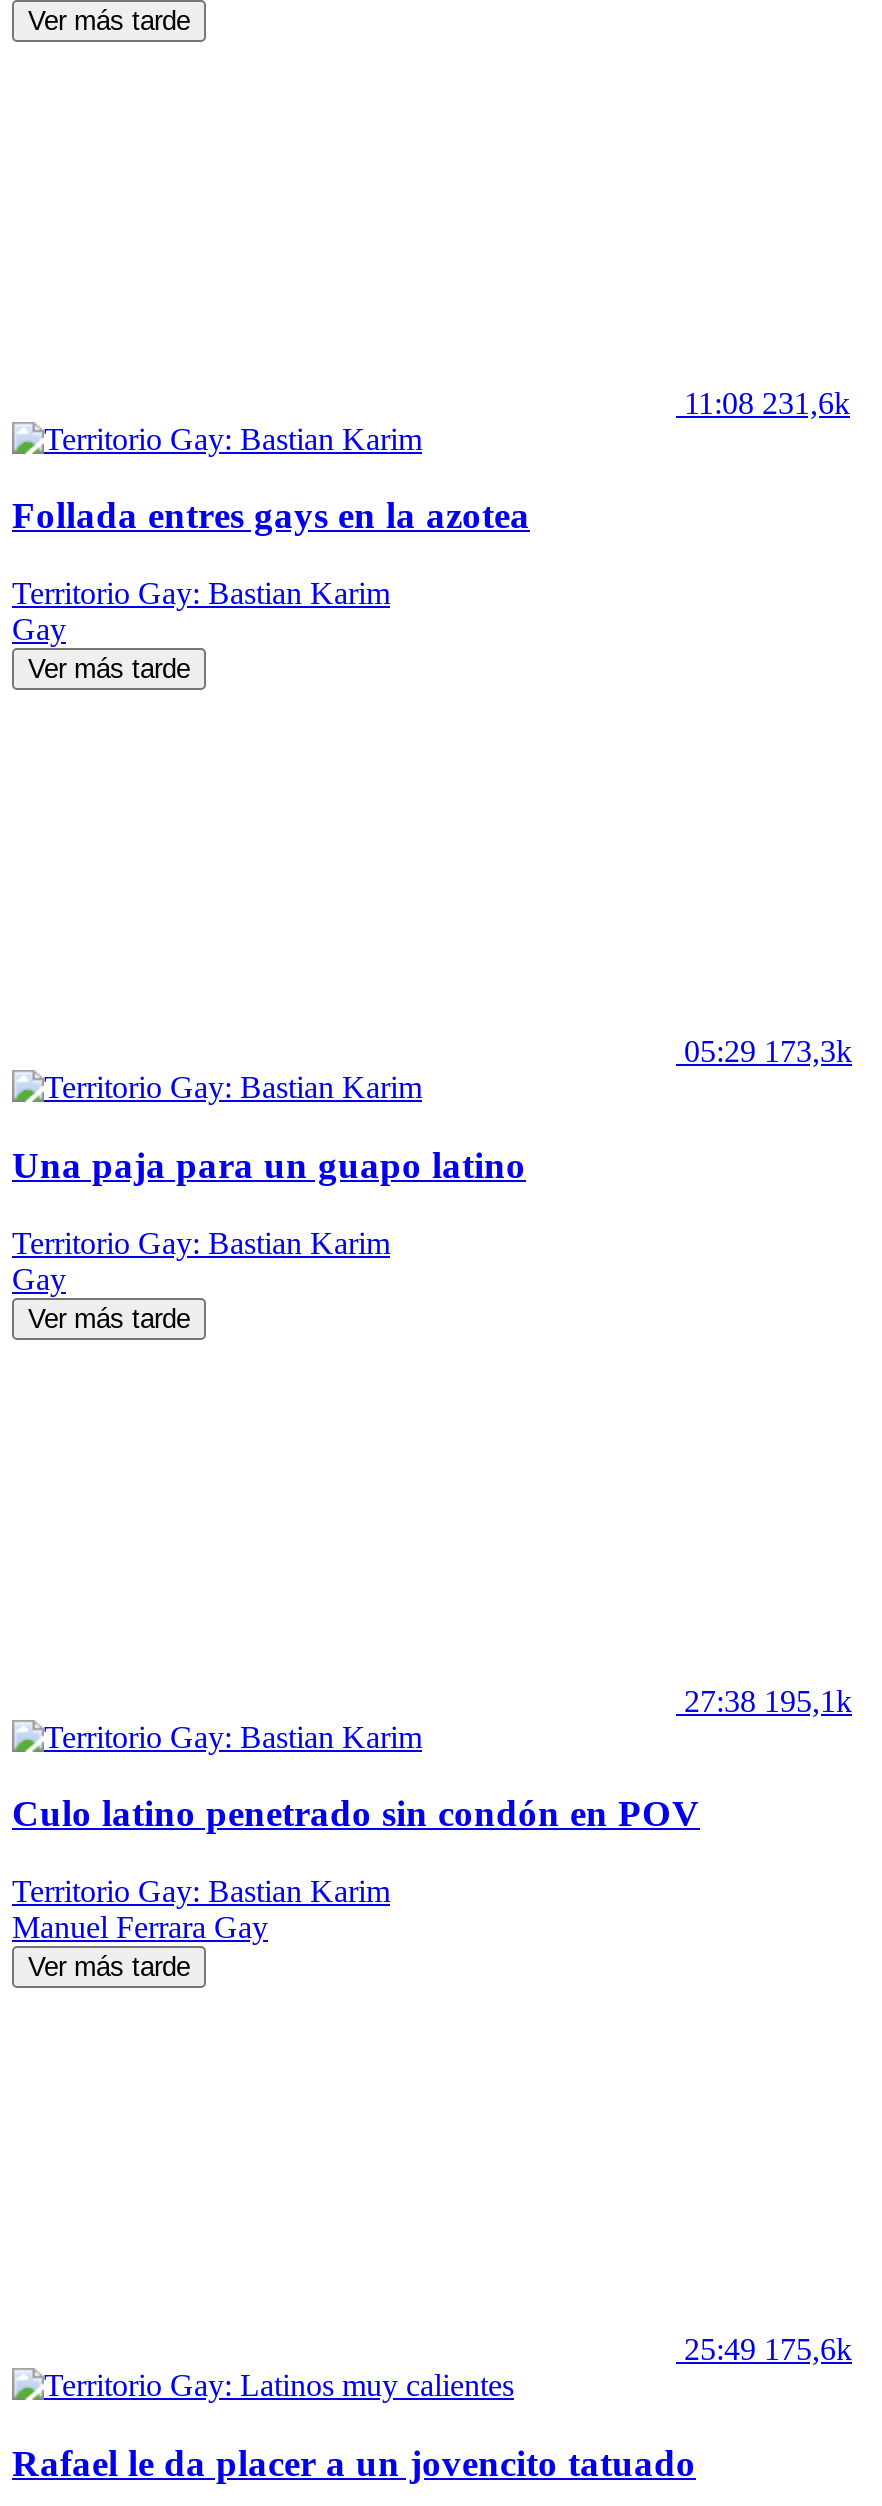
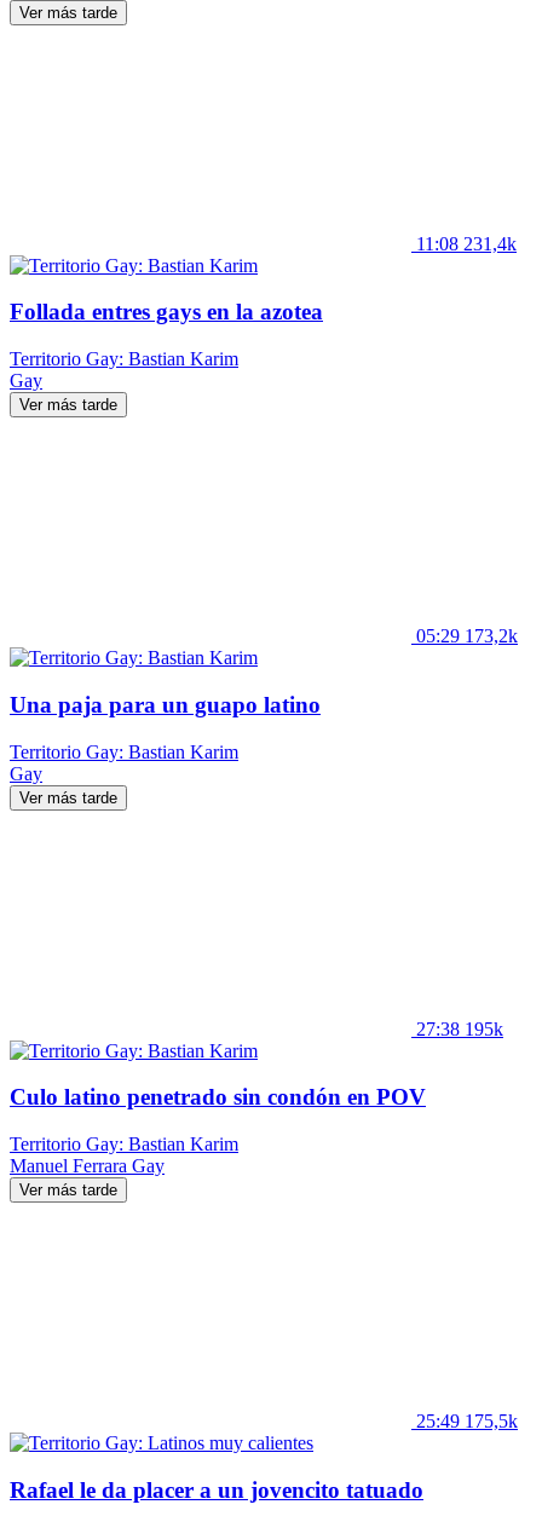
[684,385,850,419] 11:08 231,6k -> [416,233,517,254] 11:08 231,4k
[684,1034,852,1068] 05:29 173,3k -> [416,626,518,646] 05:29 173,2k
[684,1683,852,1717] 27:38 195,1k -> [416,1018,503,1039] 27:38 195k
[684,2332,852,2366] 25:49 175,6k -> [416,1411,518,1431] 25:49 175,5k

